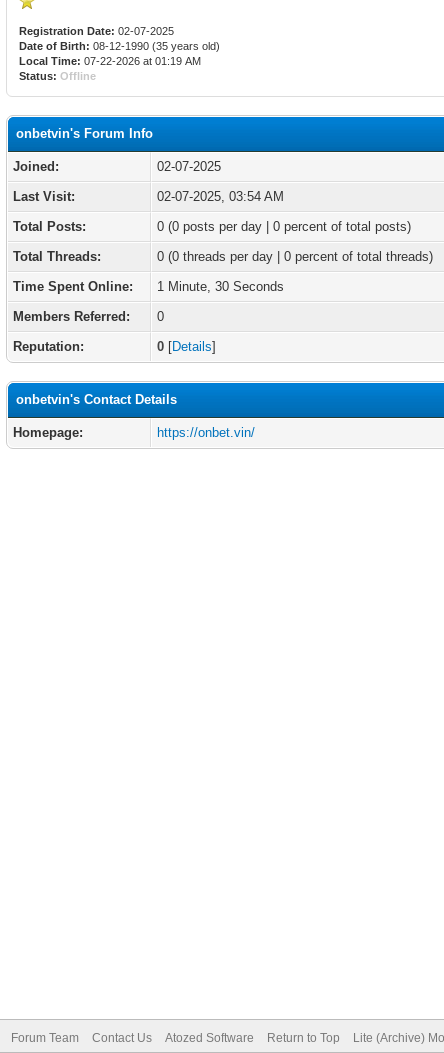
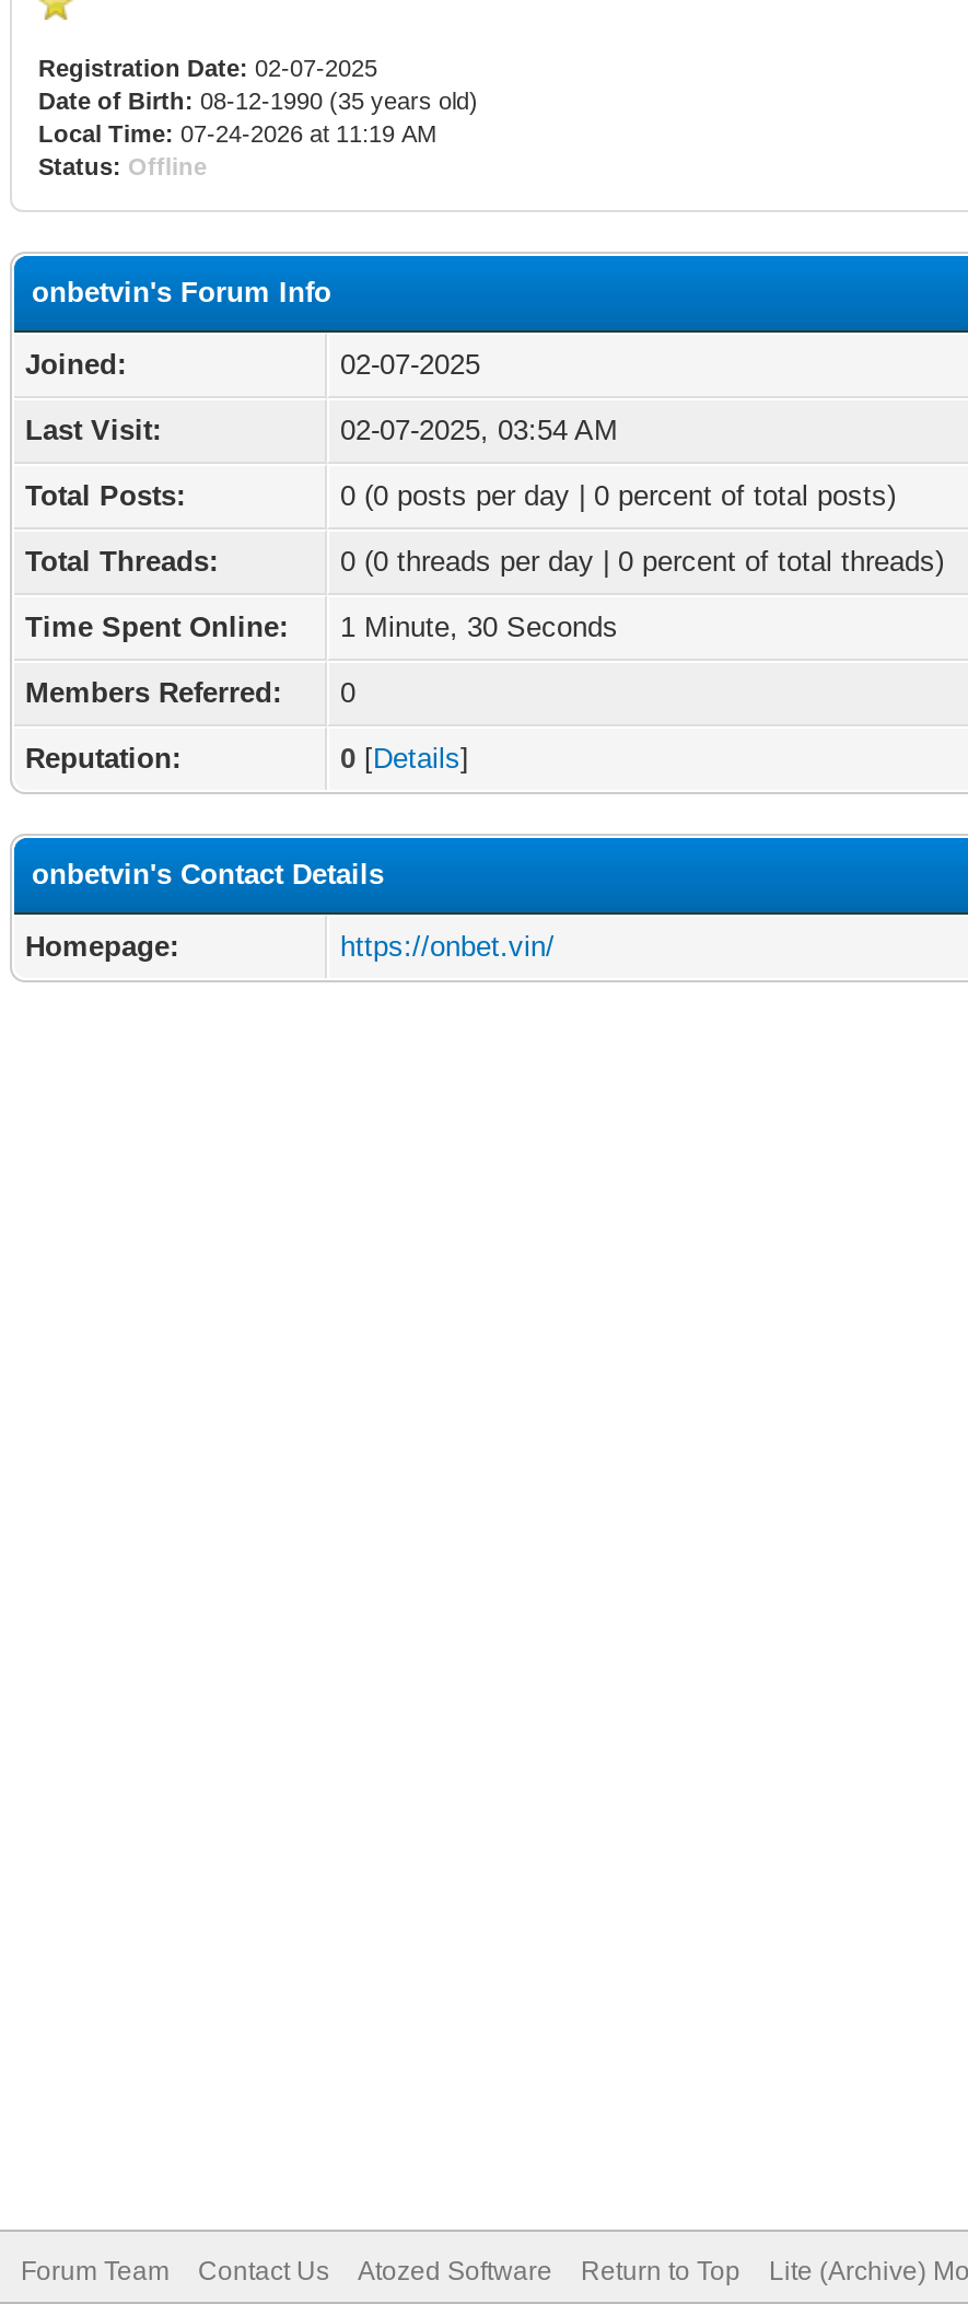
[19,55,201,67] Local Time: 07-22-2026 at 01:19 AM -> [38,120,436,147] Local Time: 07-24-2026 at 11:19 AM

